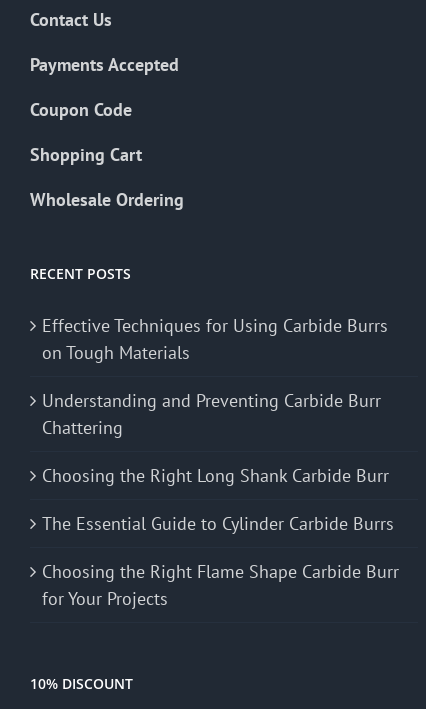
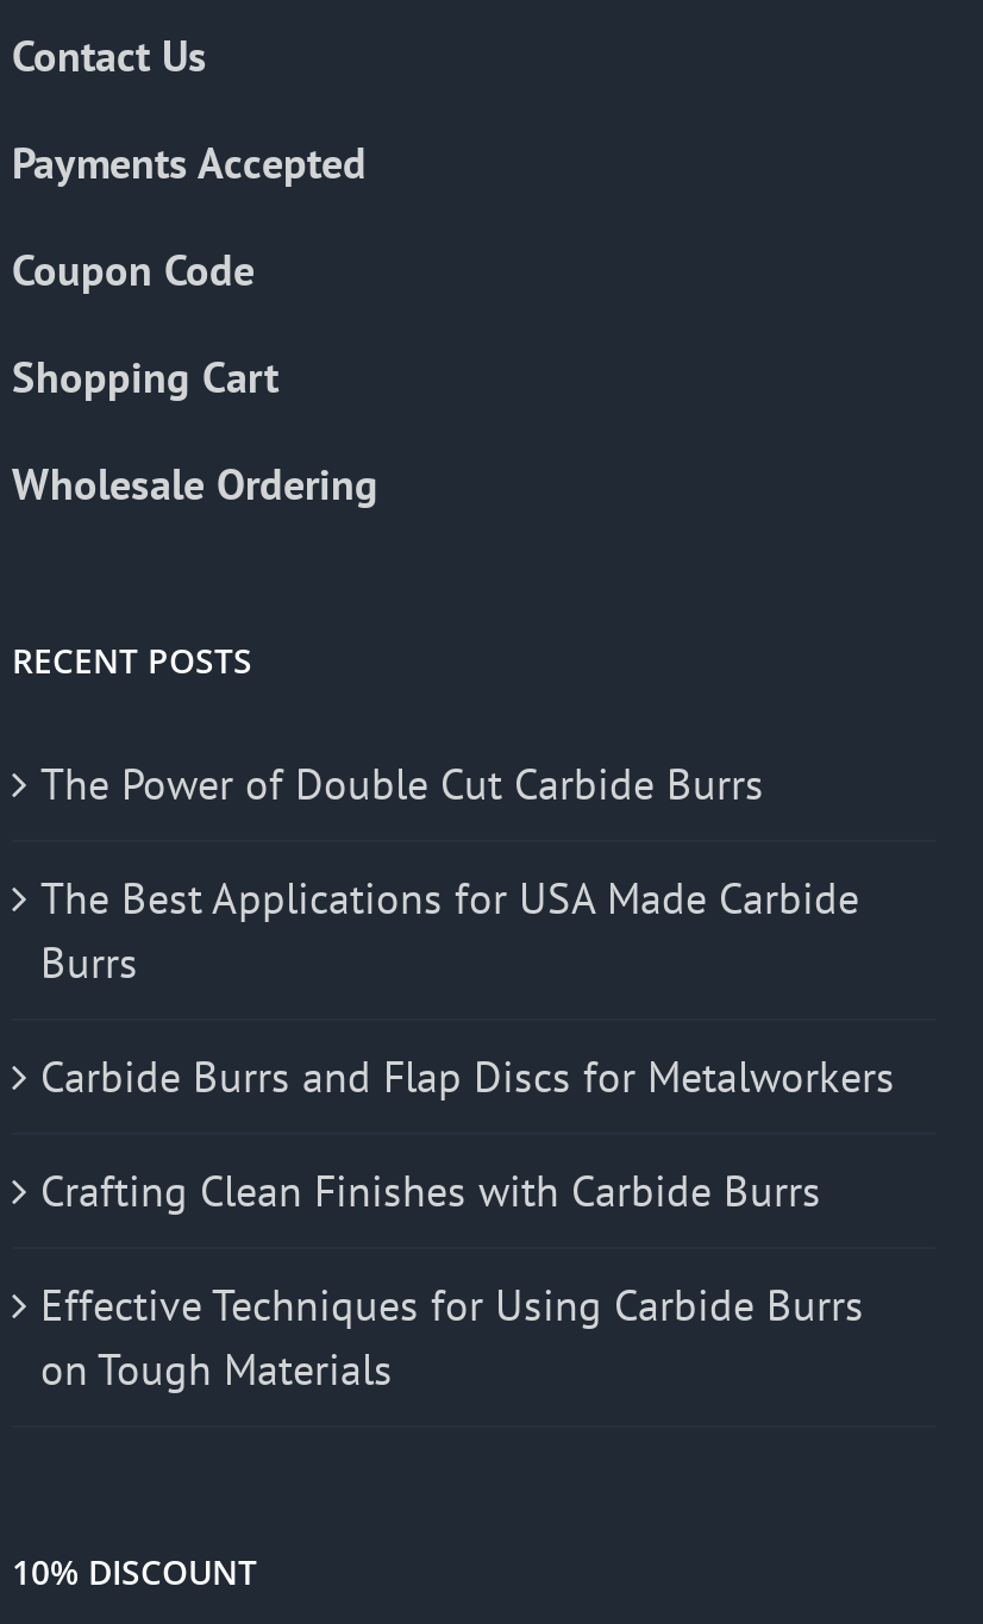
none -> [40,757,895,1219] The Power of Double Cut Carbide Burrs | The Best Applications for USA Made Carbide | Burrs | Carbide Burrs and Flap Discs for Metalworkers | Crafting Clean Finishes with Carbide Burrs
moved [42,314,388,364] -> [40,1278,864,1397]: Effective Techniques for Using Carbide Burrs | on Tough Materials
[42,389,399,610] Understanding and Preventing Carbide Burr | Chattering | Choosing the Right Long Shank Carbide Burr | The Essential Guide to Cylinder Carbide Burrs | Choosing the Right Flame Shape Carbide Burr | for Your Projects -> none

